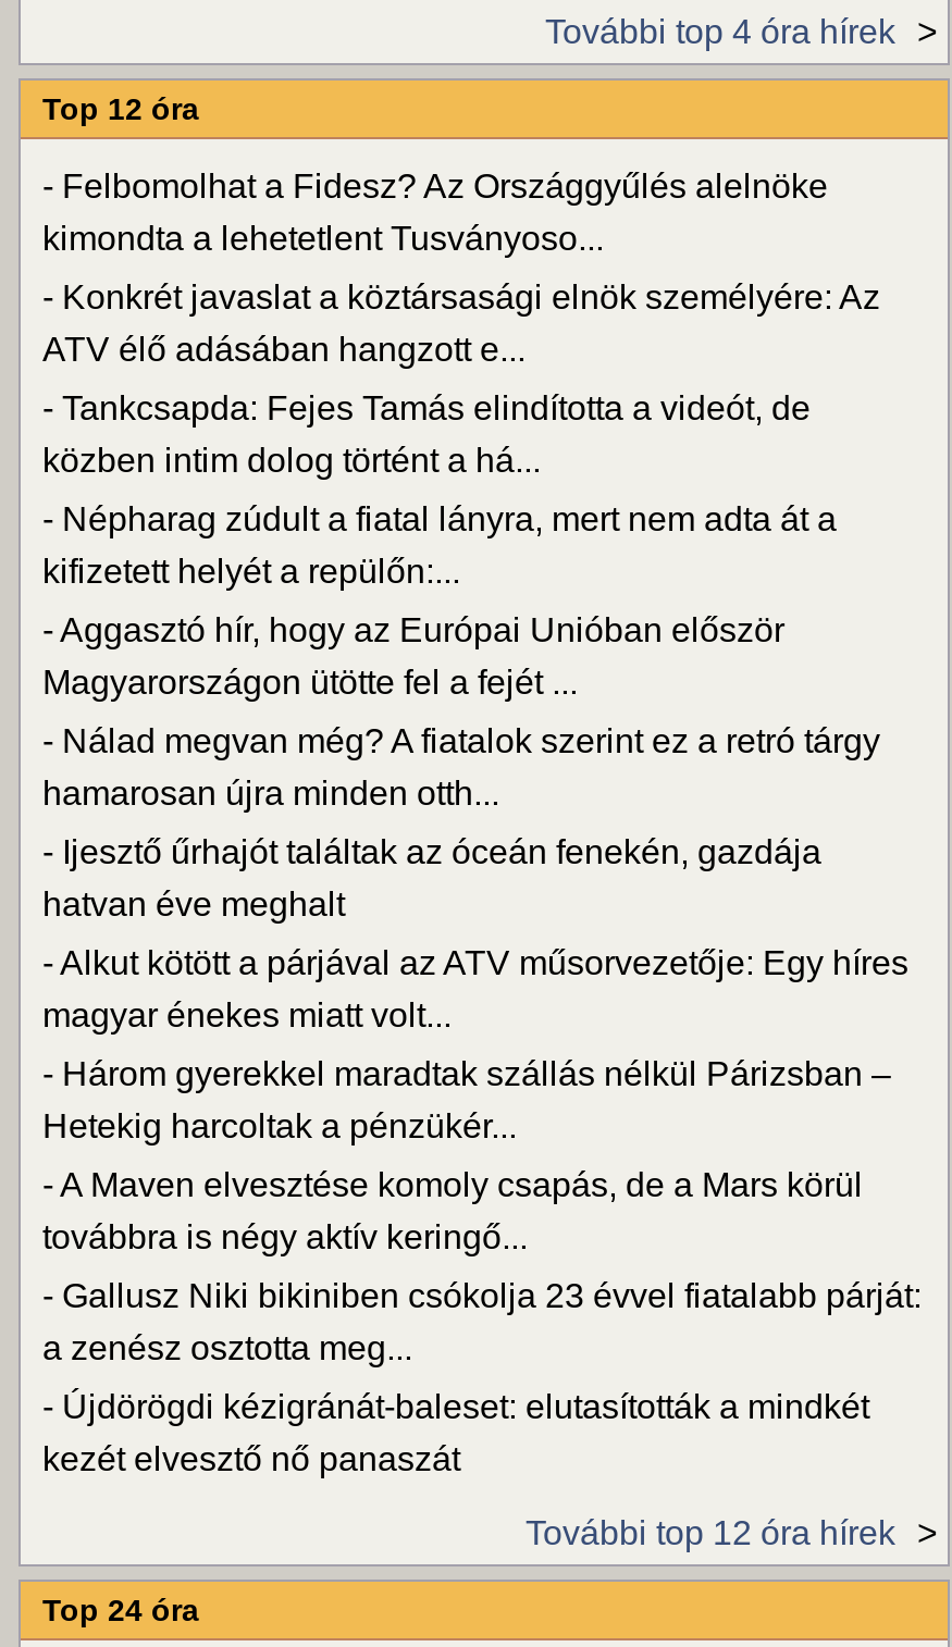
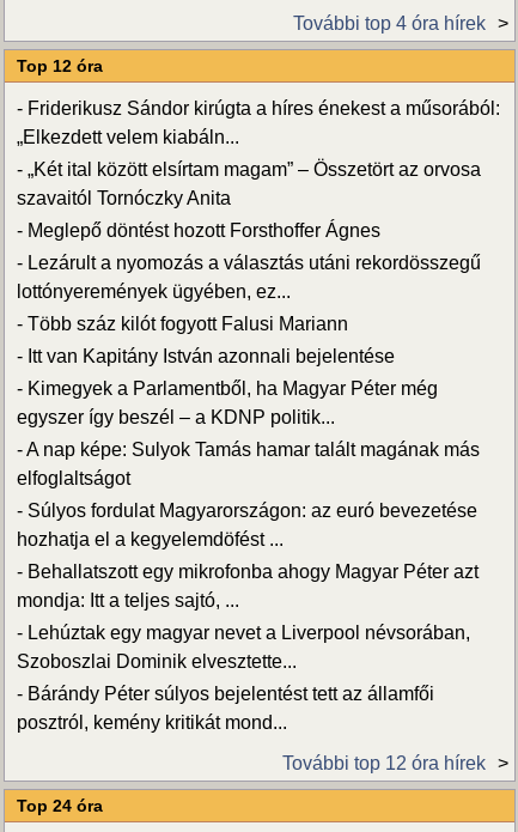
[42,168,828,257] - Felbomolhat a Fidesz? Az Országgyűlés alelnöke | kimondta a lehetetlent Tusványoso... -> [17,98,500,147] - Friderikusz Sándor kirúgta a híres énekest a műsorából: | „Elkezdett velem kiabáln...
[42,278,880,368] - Konkrét javaslat a köztársasági elnök személyére: Az | ATV élő adásában hangzott e... -> [17,159,481,208] - „Két ital között elsírtam magam” – Összetört az orvosa | szavaitól Tornóczky Anita
[42,389,811,479] - Tankcsapda: Fejes Tamás elindította a videót, de | közben intim dolog történt a há... -> [17,220,380,241] - Meglepő döntést hozott Forsthoffer Ágnes
[42,500,837,590] - Népharag zúdult a fiatal lányra, mert nem adta át a | kifizetett helyét a repülőn:... -> [17,253,481,302] - Lezárult a nyomozás a választás utáni rekordösszegű | lottónyeremények ügyében, ez...
[42,611,784,701] - Aggasztó hír, hogy az Európai Unióban először | Magyarországon ütötte fel a fejét ... -> [17,314,348,334] - Több száz kilót fogyott Falusi Mariann
[42,722,880,812] - Nálad megvan még? A fiatalok szerint ez a retró tárgy | hamarosan újra minden otth... -> [17,346,395,366] - Itt van Kapitány István azonnali bejelentése
[42,833,821,922] - Ijesztő űrhajót találtak az óceán fenekén, gazdája | hatvan éve meghalt -> [17,378,438,427] - Kimegyek a Parlamentből, ha Magyar Péter még | egyszer így beszél – a KDNP politik...
[42,944,908,1033] - Alkut kötött a párjával az ATV műsorvezetője: Egy híres | magyar énekes miatt volt... -> [17,439,480,488] - A nap képe: Sulyok Tamás hamar talált magának más | elfoglaltságot
[42,1055,891,1144] - Három gyerekkel maradtak szállás nélkül Párizsban – | Hetekig harcoltak a pénzükér... -> [17,500,477,549] - Súlyos fordulat Magyarországon: az euró bevezetése | hozhatja el a kegyelemdöfést ...
[42,1166,863,1255] - A Maven elvesztése komoly csapás, de a Mars körül | továbbra is négy aktív keringő... -> [17,561,479,611] - Behallatszott egy mikrofonba ahogy Magyar Péter azt | mondja: Itt a teljes sajtó, ...
[42,1277,922,1366] - Gallusz Niki bikiniben csókolja 23 évvel fiatalabb párját: | a zenész osztotta meg... -> [17,623,470,672] - Lehúztak egy magyar nevet a Liverpool névsorában, | Szoboszlai Dominik elvesztette...
[42,1388,869,1477] - Újdörögdi kézigránát-baleset: elutasították a mindkét | kezét elvesztő nő panaszát -> [17,684,434,733] - Bárándy Péter súlyos bejelentést tett az államfői | posztról, kemény kritikát mond...

